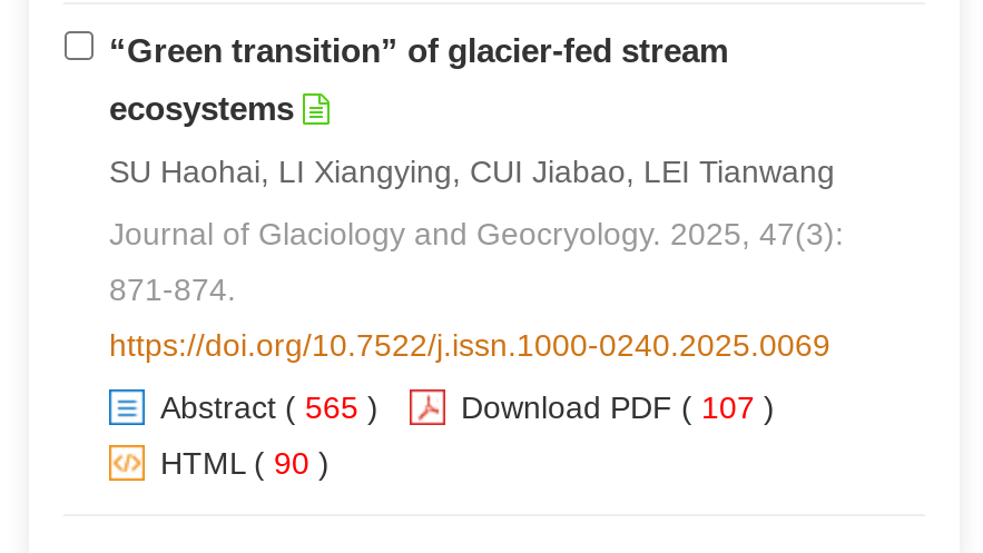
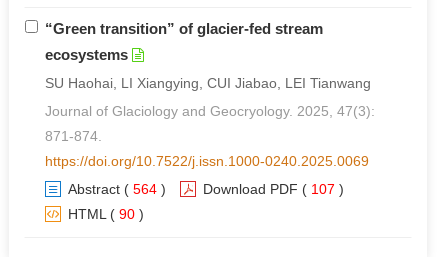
[160,390,387,426] Abstract ( 565) -> [68,181,170,197] Abstract ( 564)

